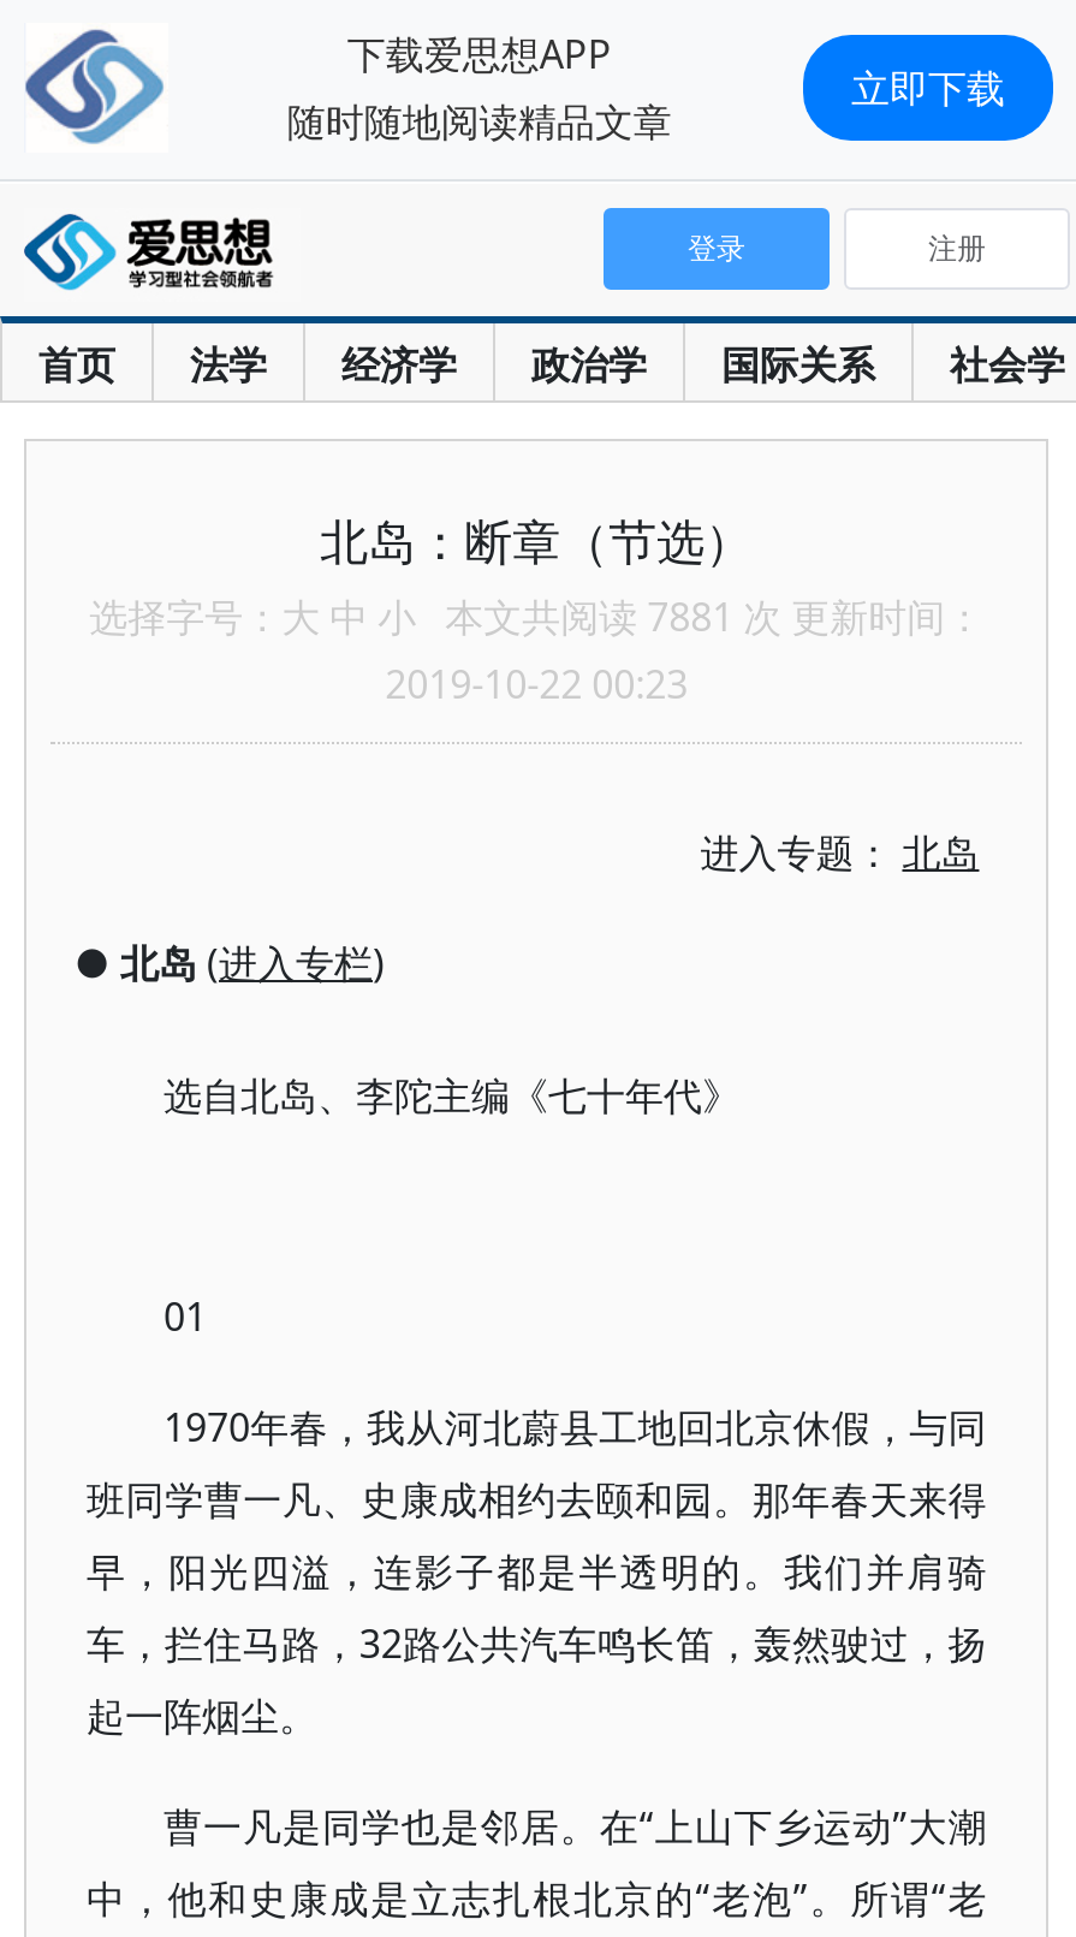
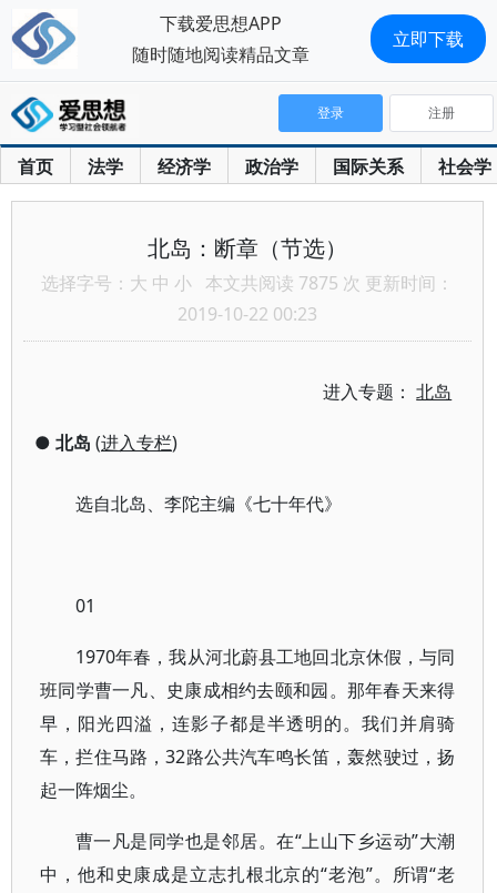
[89,590,984,643] 选择字号：大 中 小本文共阅读 7881 次 更新时间： -> [41,271,454,295] 选择字号：大 中 小本文共阅读 7875 次 更新时间：

